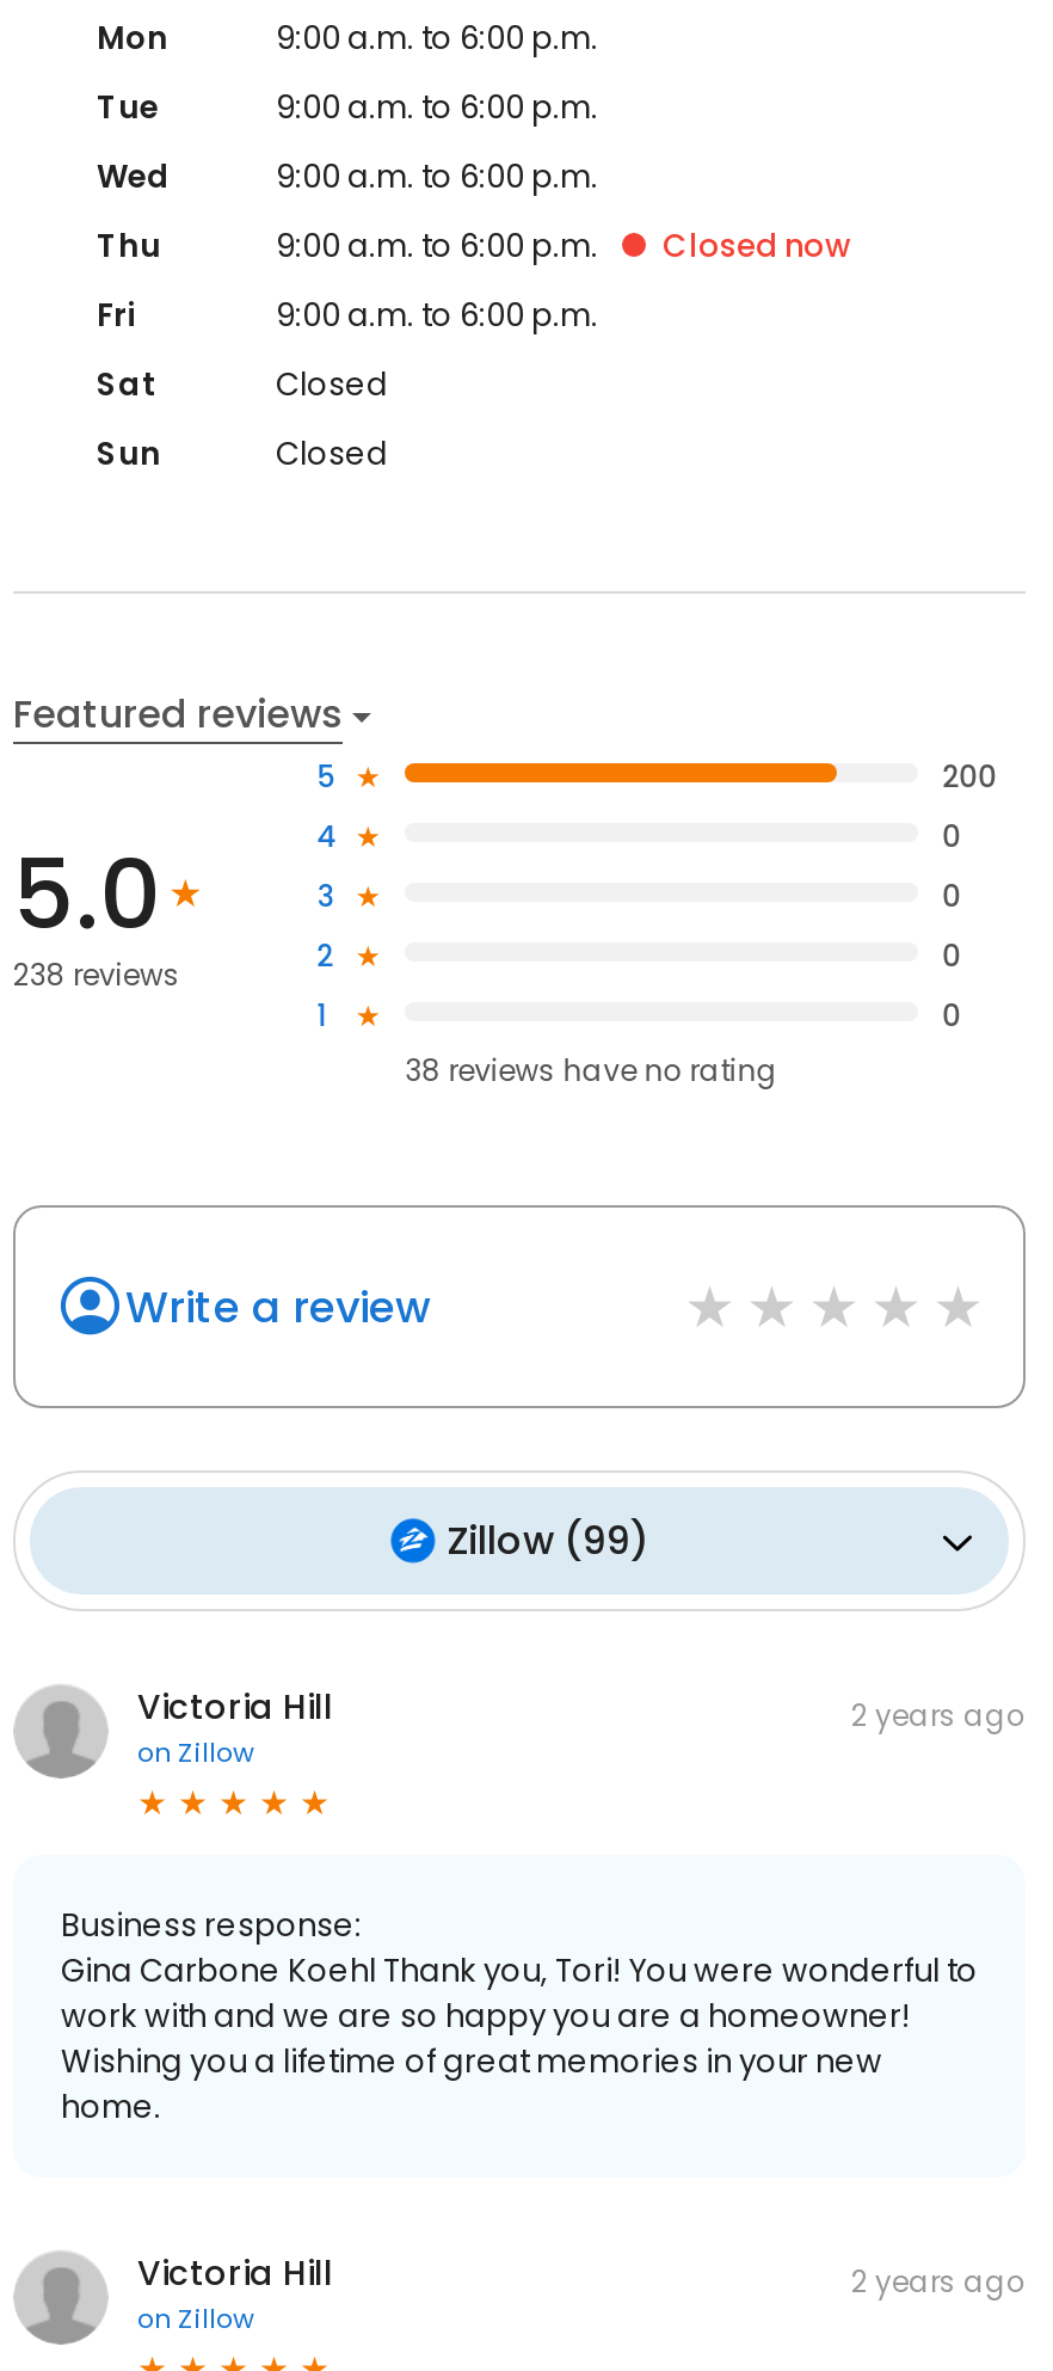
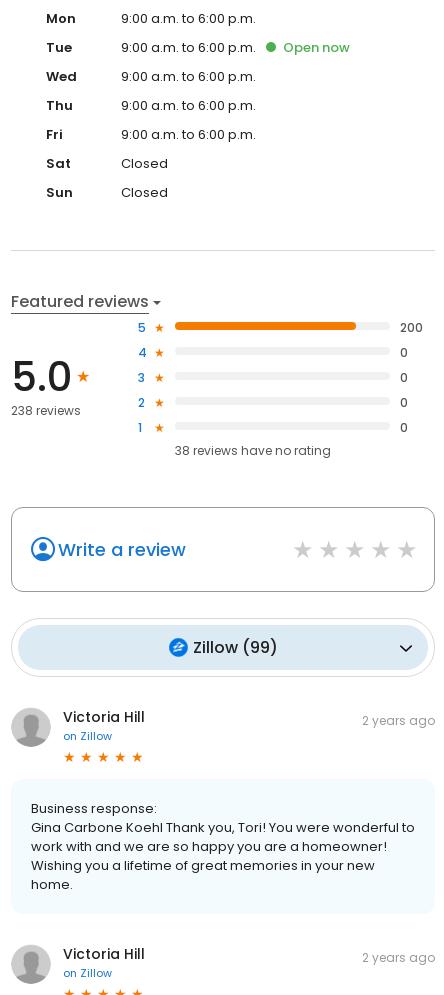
none -> [283,38,350,57] Open now
[663,224,851,269] Closed now -> none

